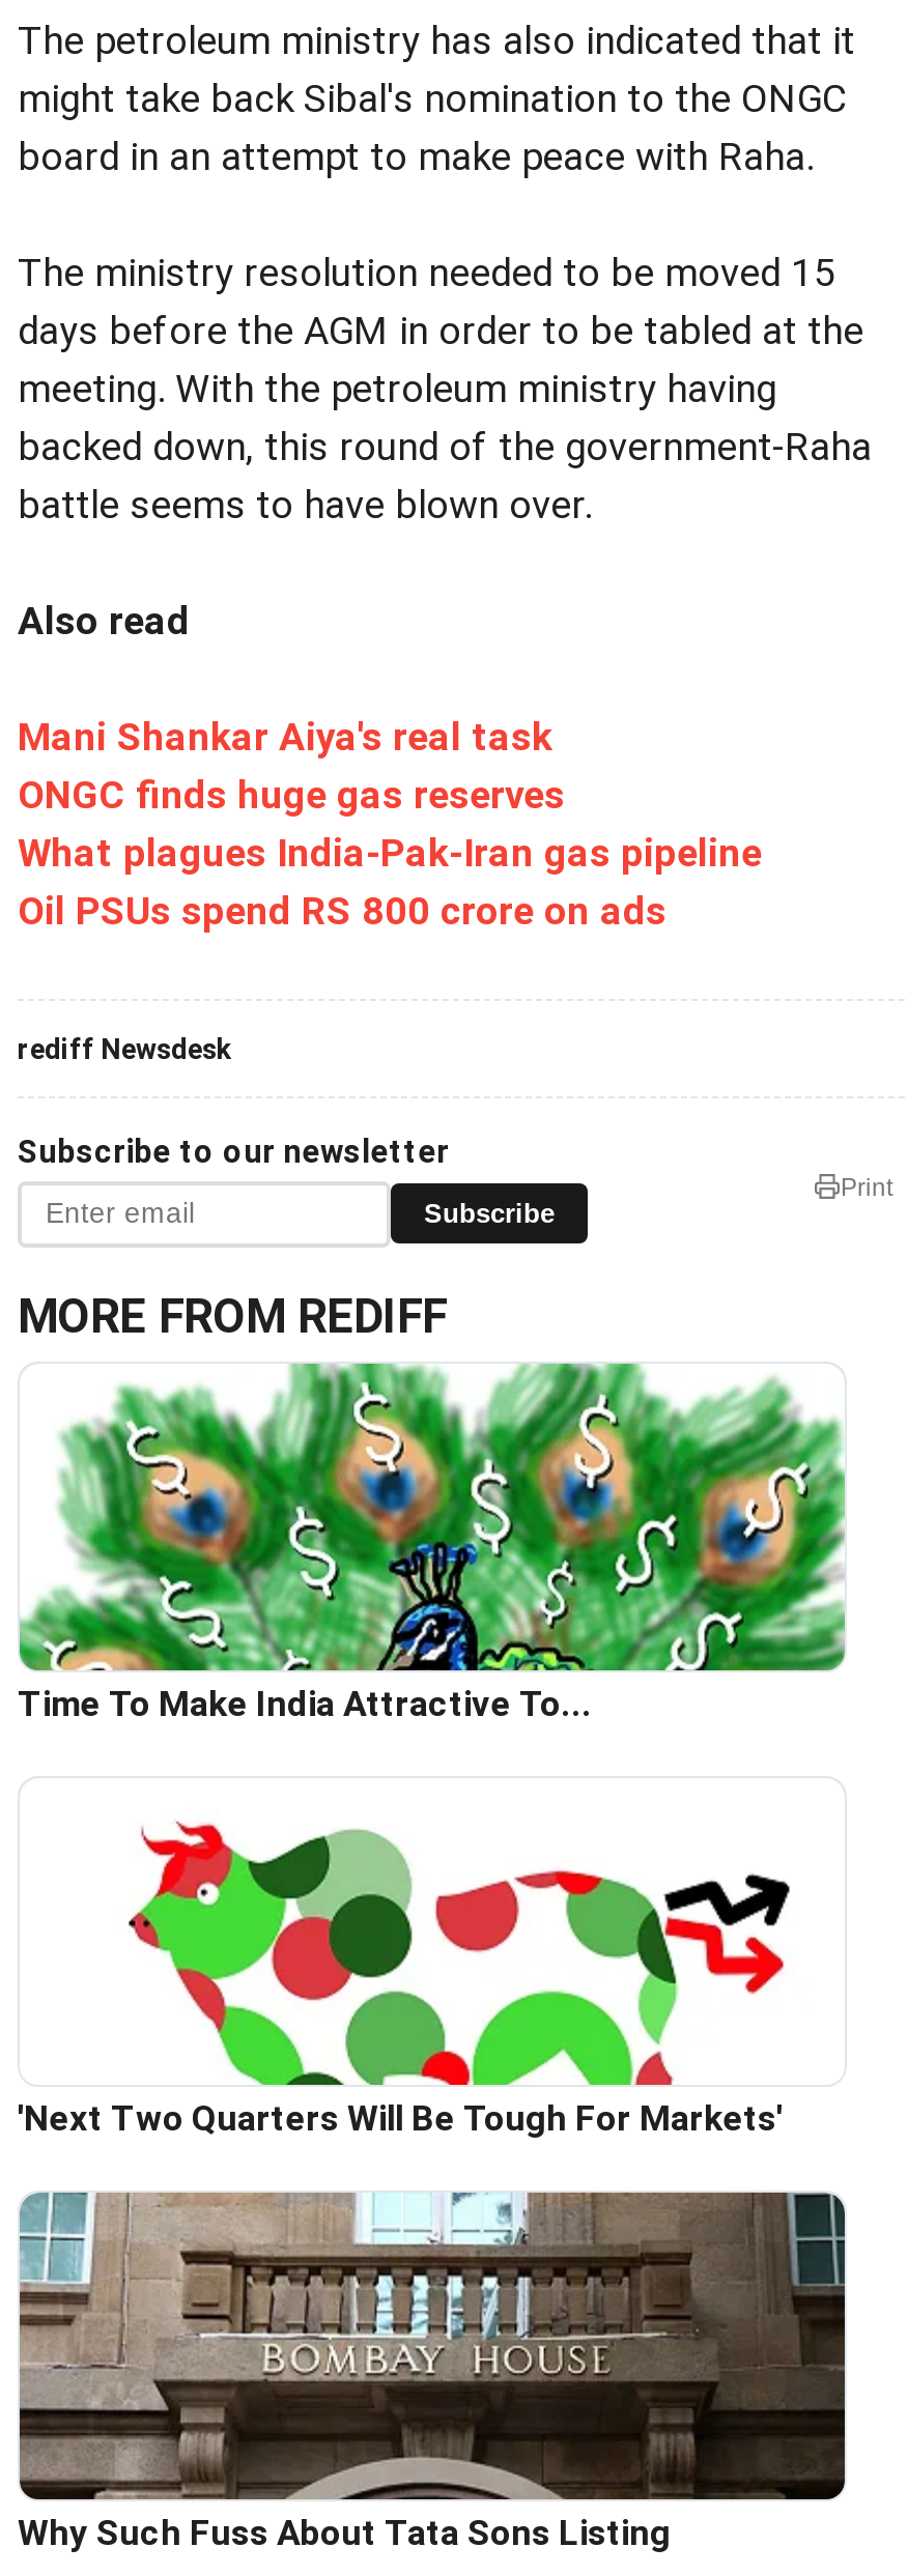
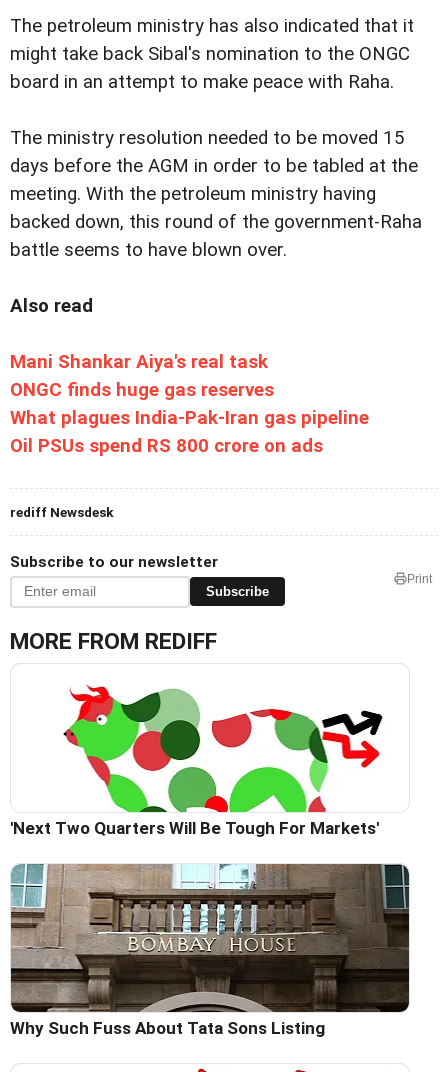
[18,1362,847,1724] [image] | Time To Make India Attractive To... -> none

